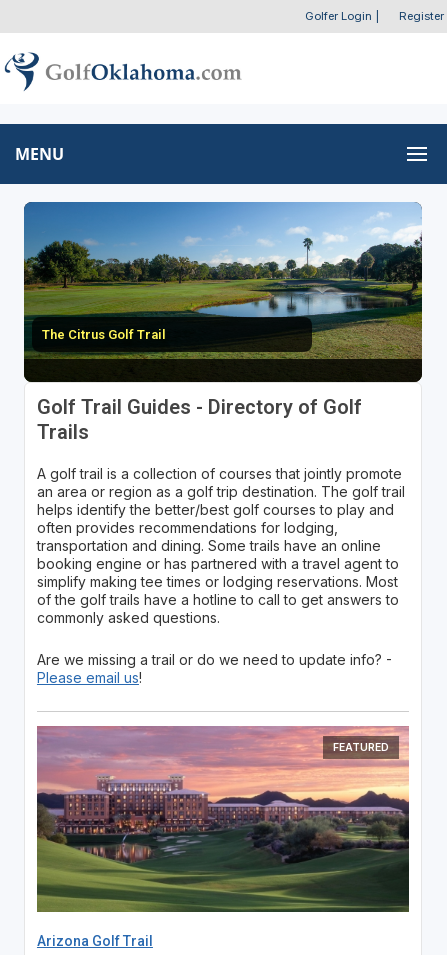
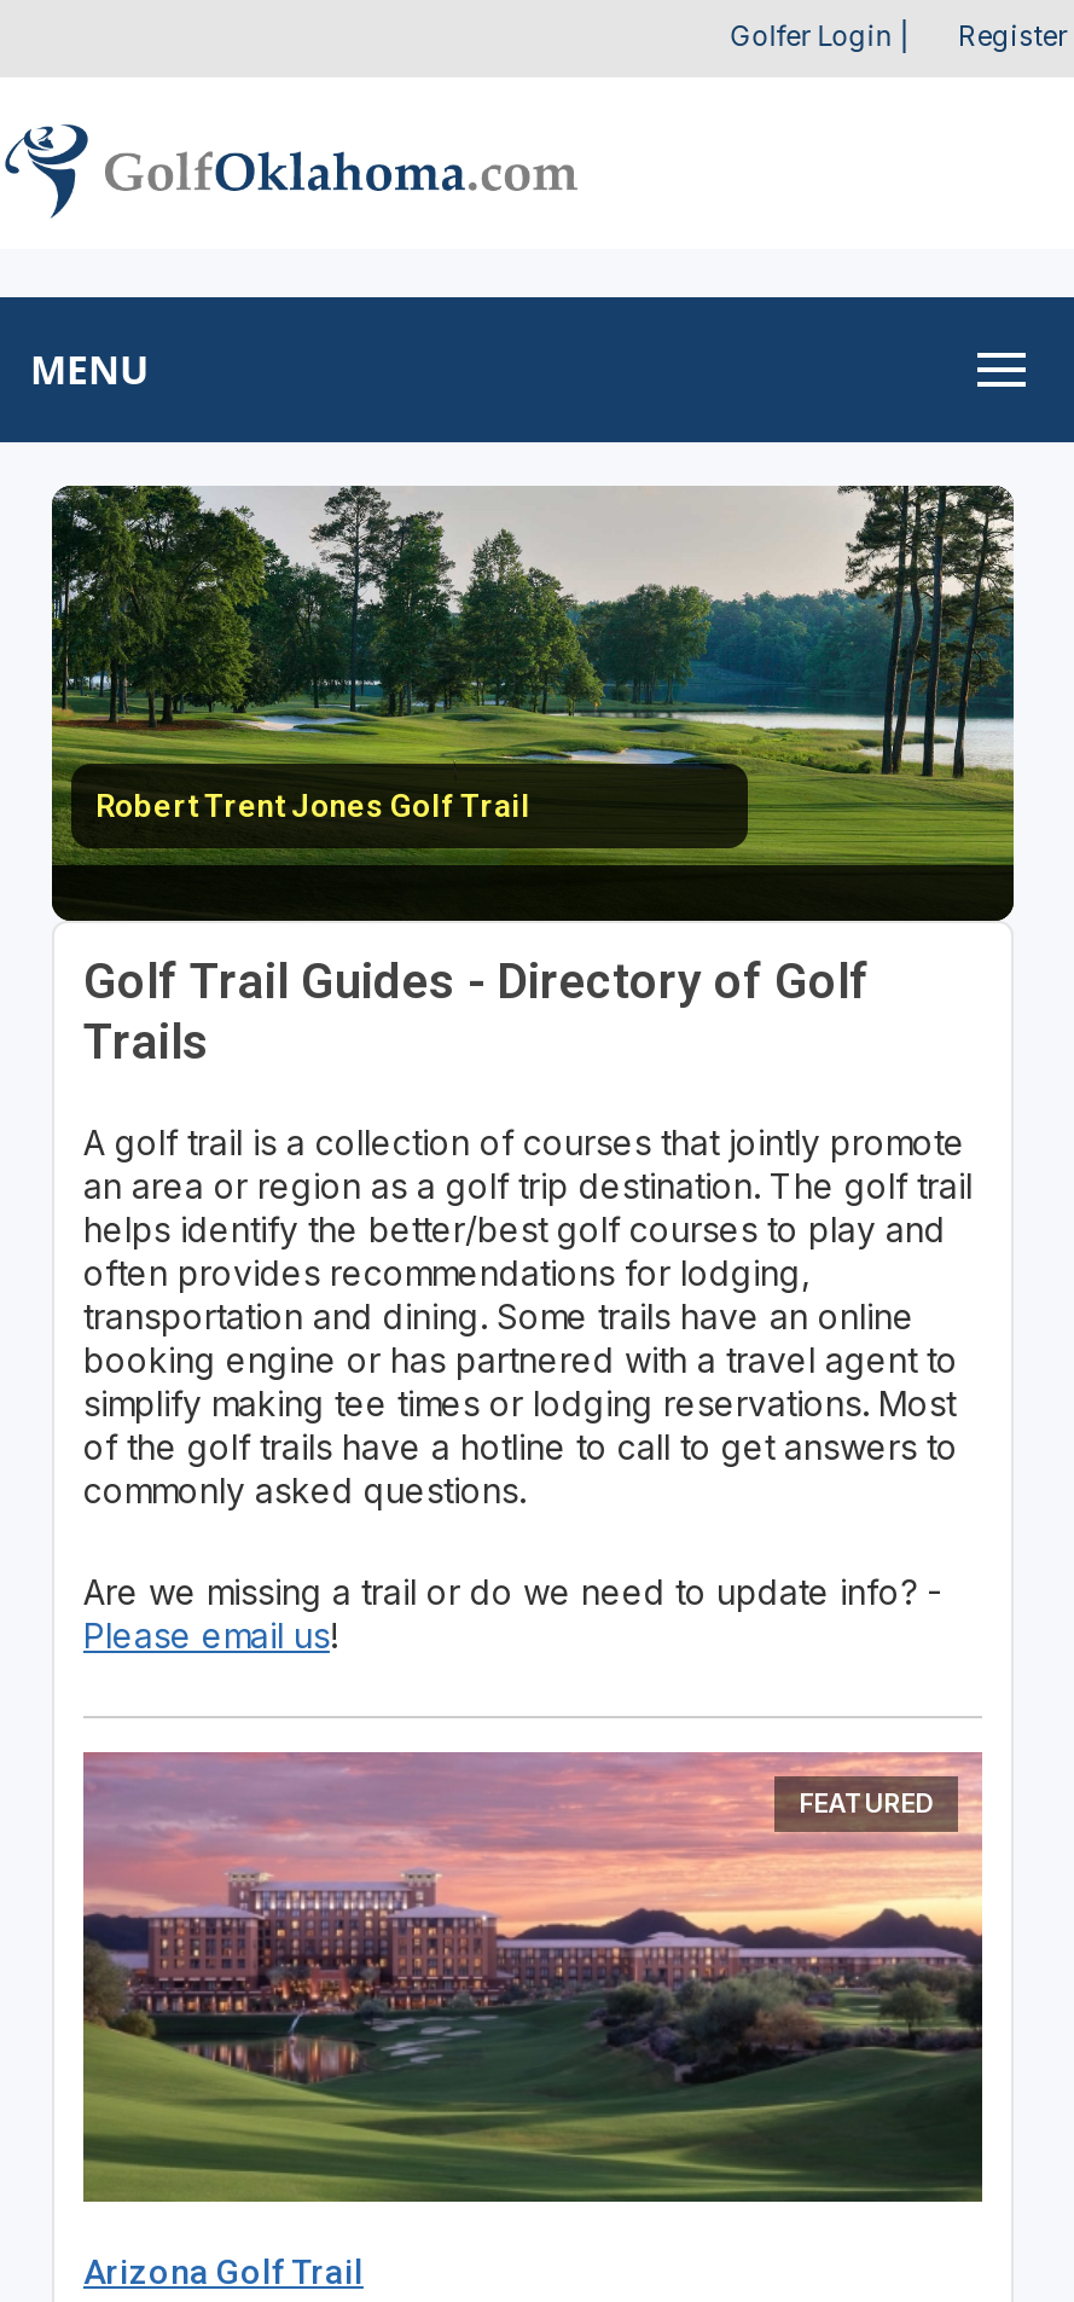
[23,201,423,359] [image] | The Citrus Golf Trail -> [50,483,1016,863] [image] | Robert Trent Jones Golf Trail

